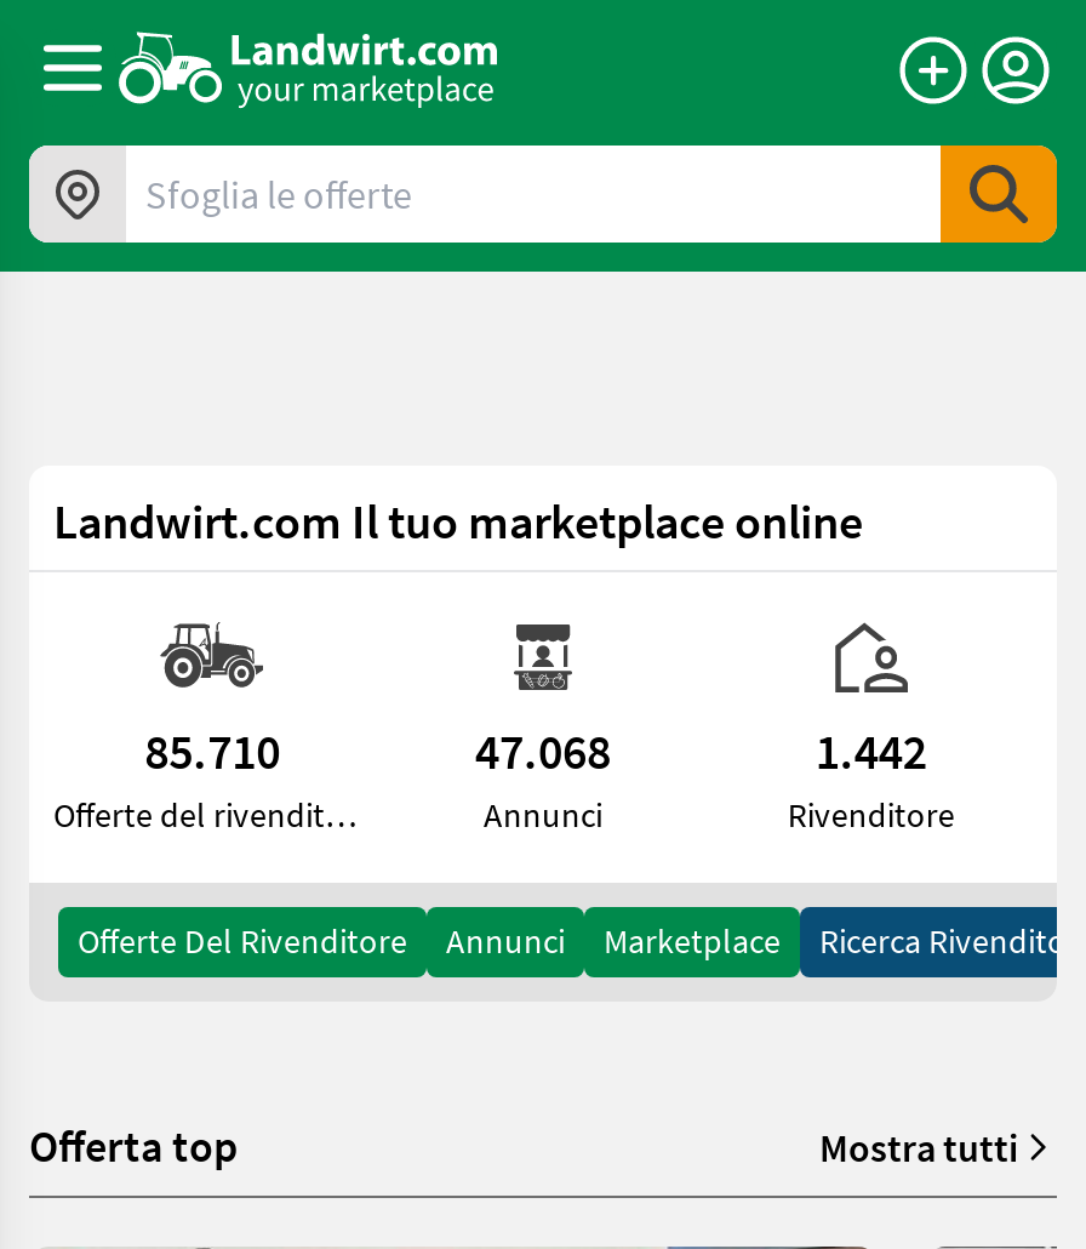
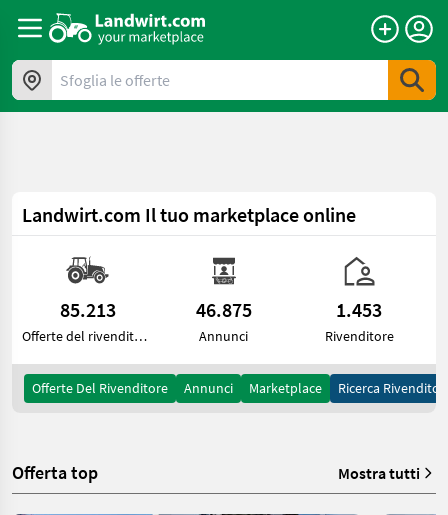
[145,720,280,781] 85.710 -> [60,297,116,322] 85.213
[475,720,611,781] 47.068 -> [196,297,252,322] 46.875
[815,720,927,781] 1.442 -> [336,297,382,322] 1.453

